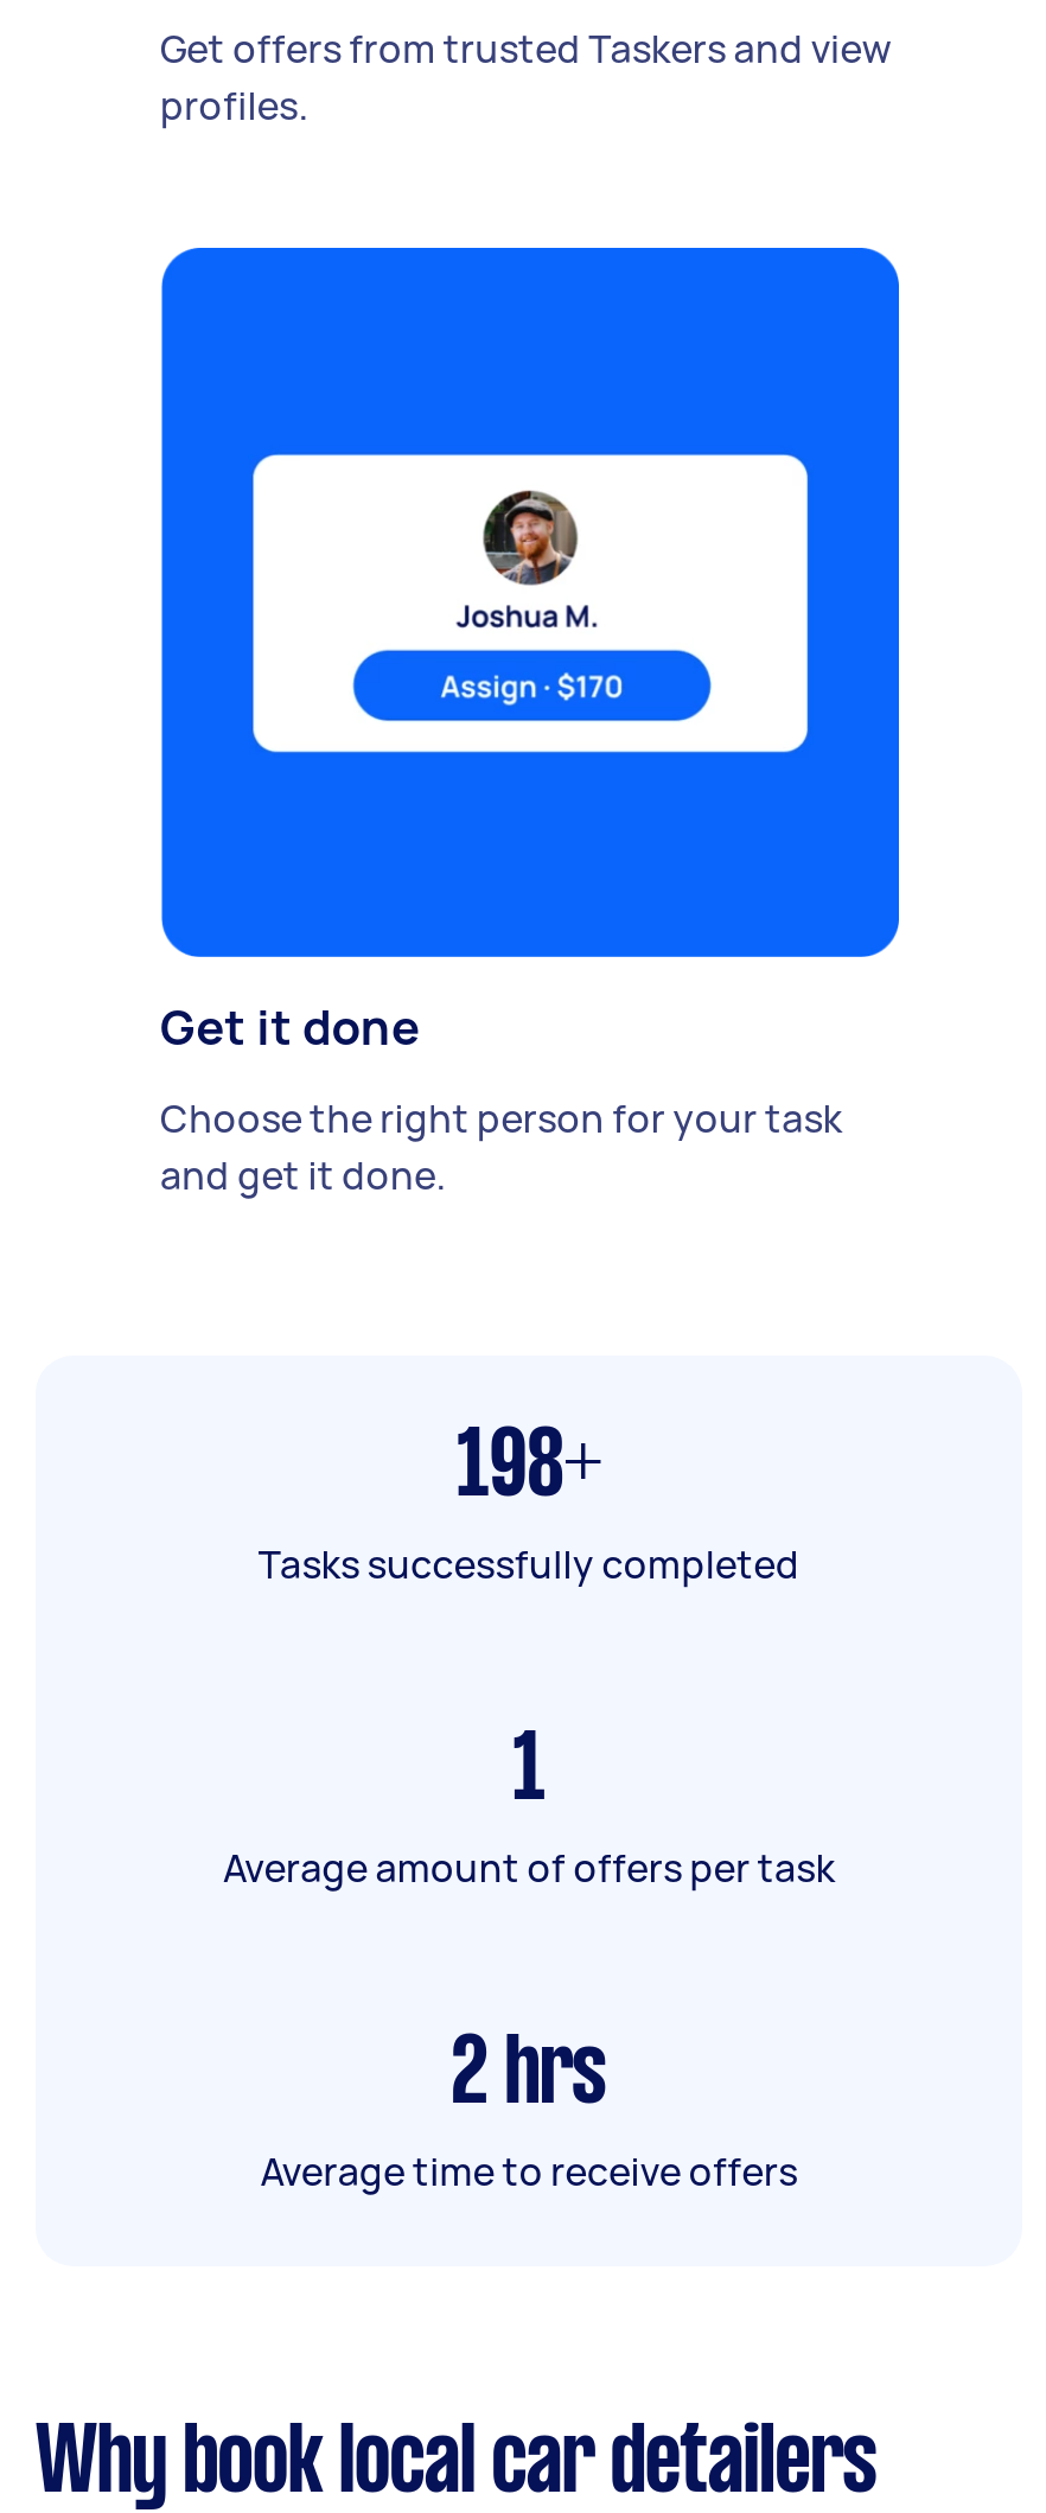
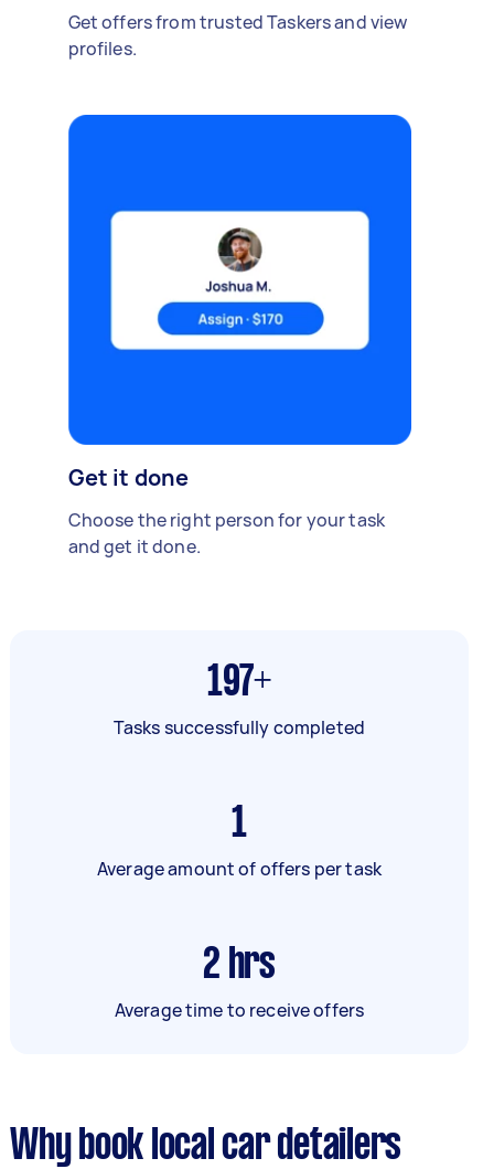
[457,1425,601,1511] 198+ -> [207,663,271,703] 197+

